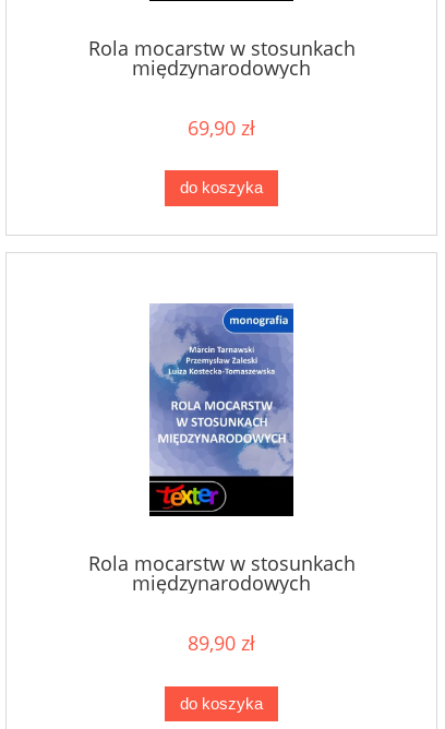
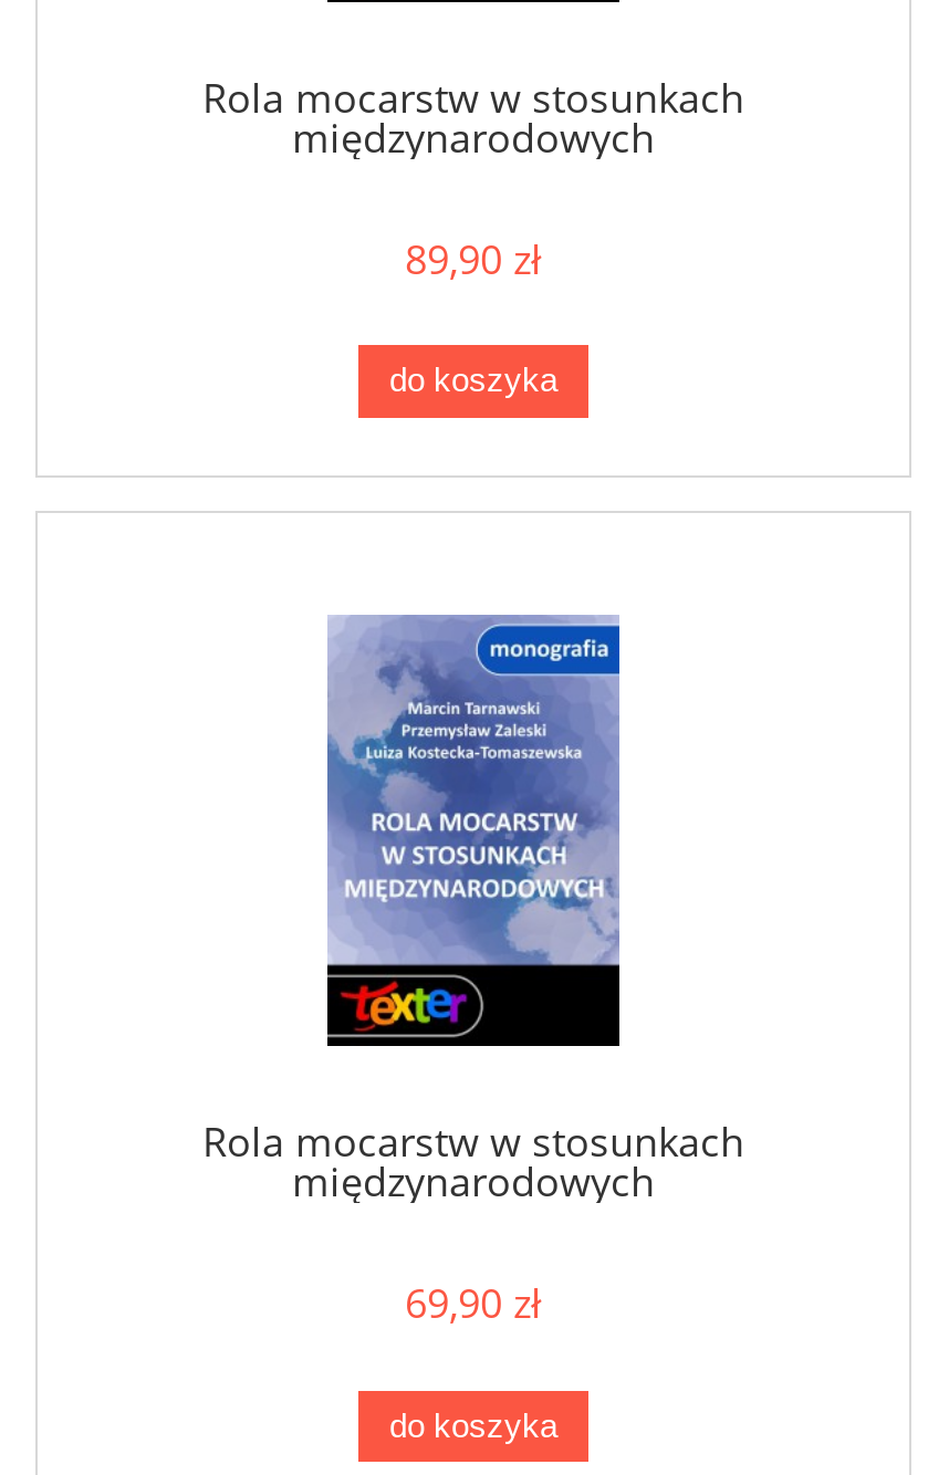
[188,114,255,140] 69,90 zł -> [405,231,542,284] 89,90 zł
[188,630,255,656] 89,90 zł -> [405,1277,542,1330] 69,90 zł

